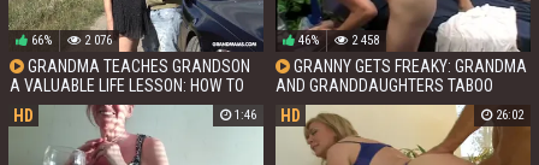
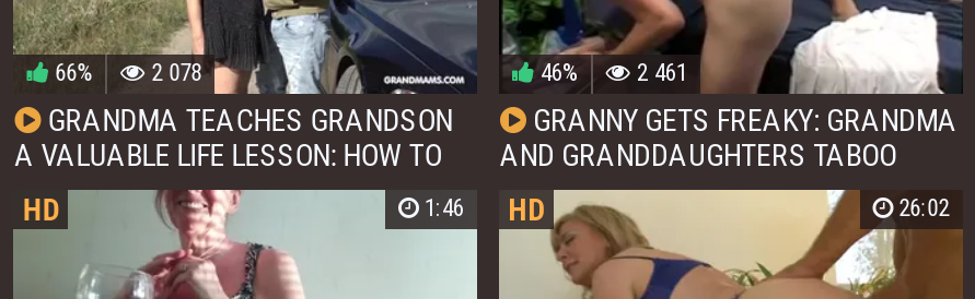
[28,33,112,48] 66% 2 076 -> [49,59,202,88] 66% 2 078
[295,33,379,48] 46% 2 458 -> [534,59,687,88] 46% 2 461

